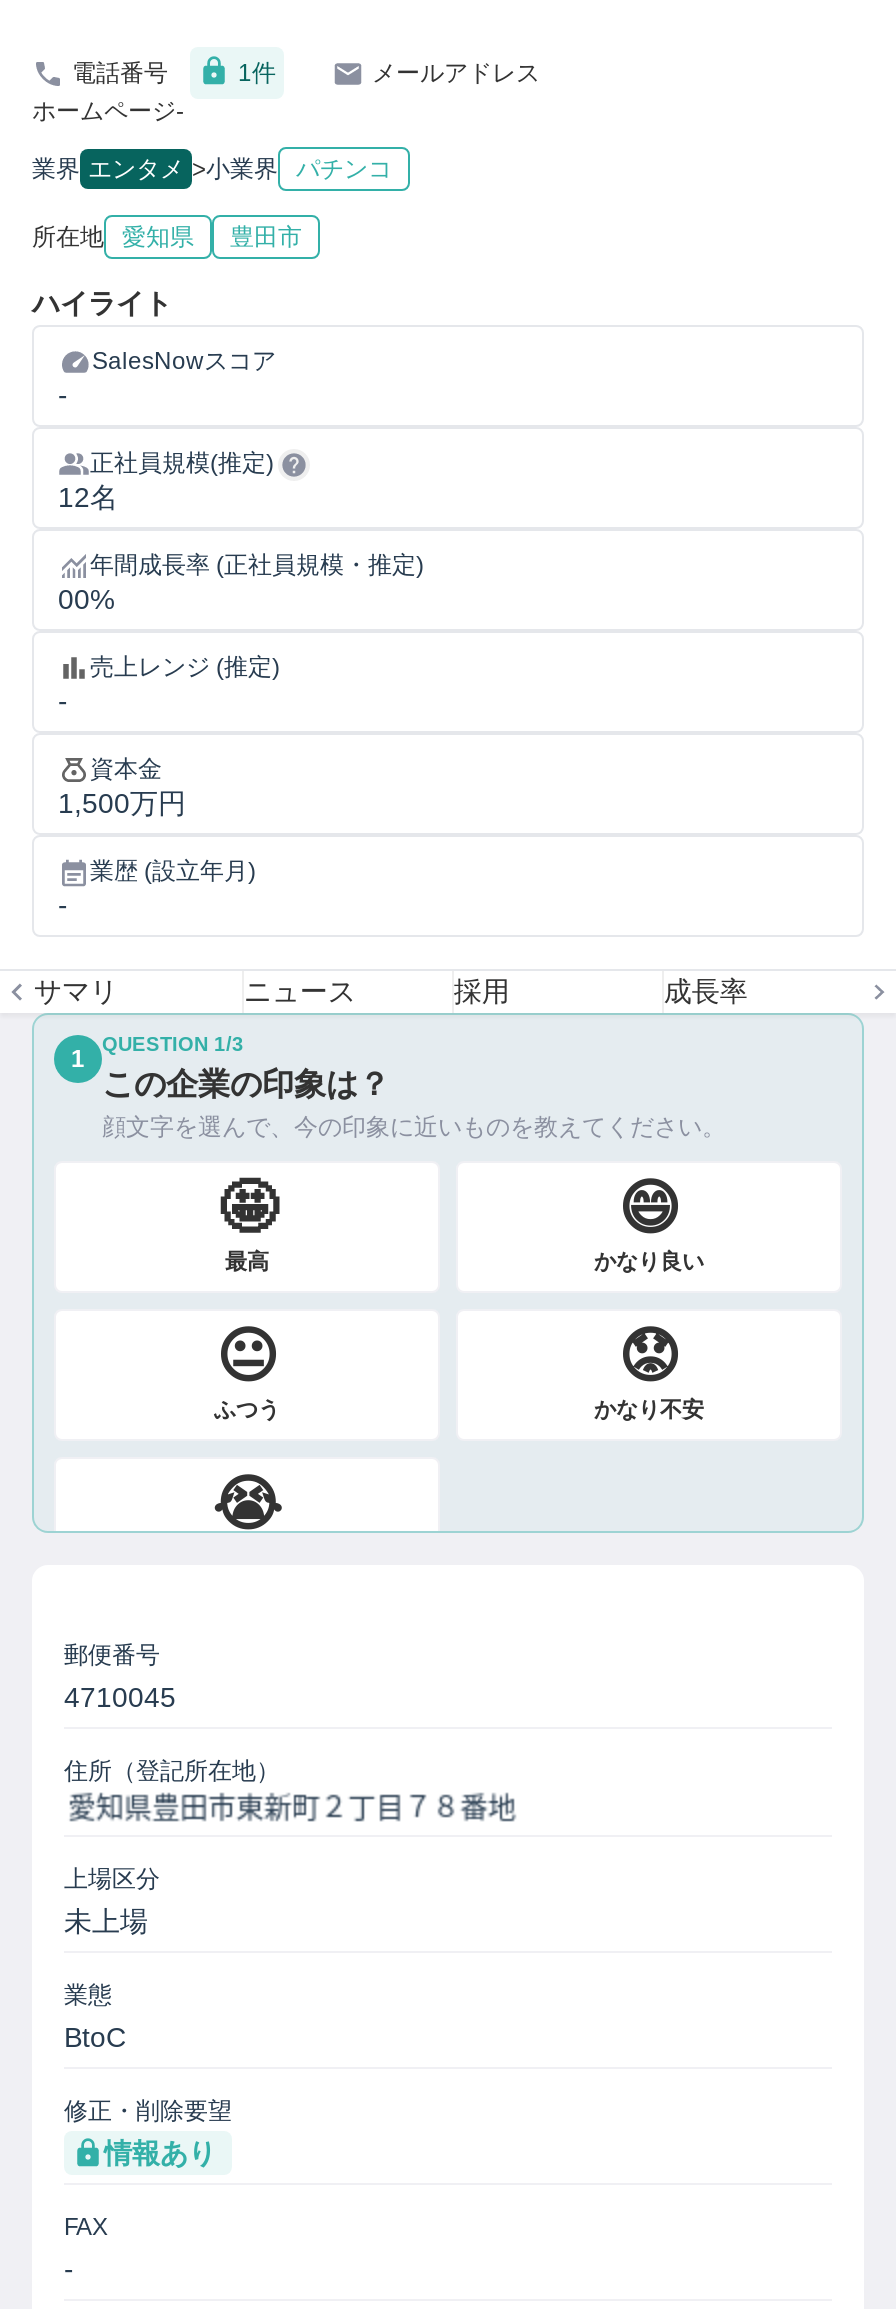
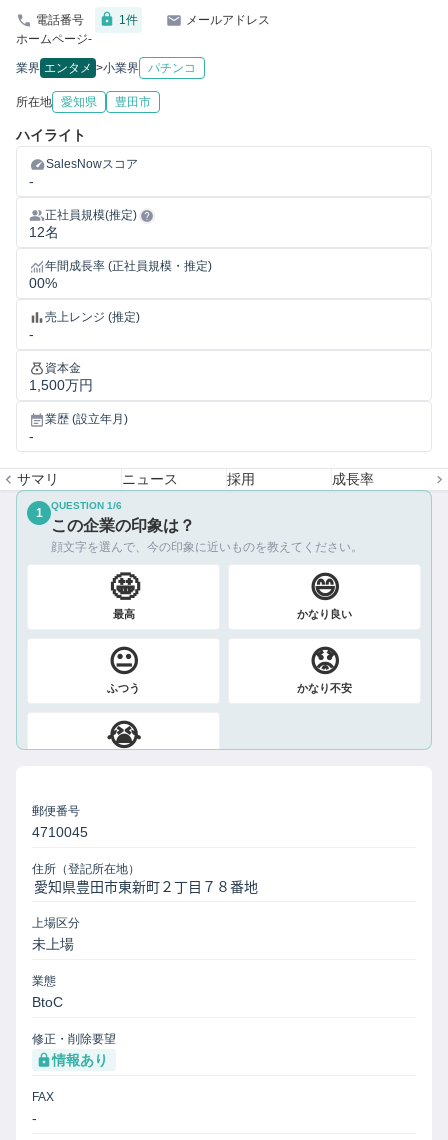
[102,1033,244,1055] QUESTION 1/3 -> [51,500,122,511] QUESTION 1/6

